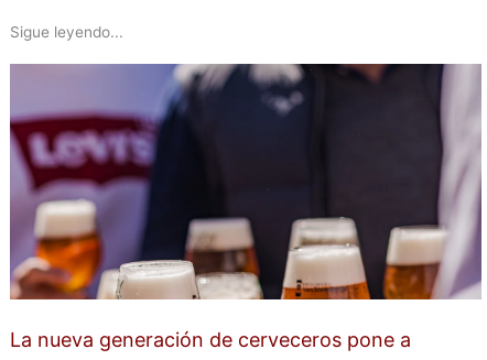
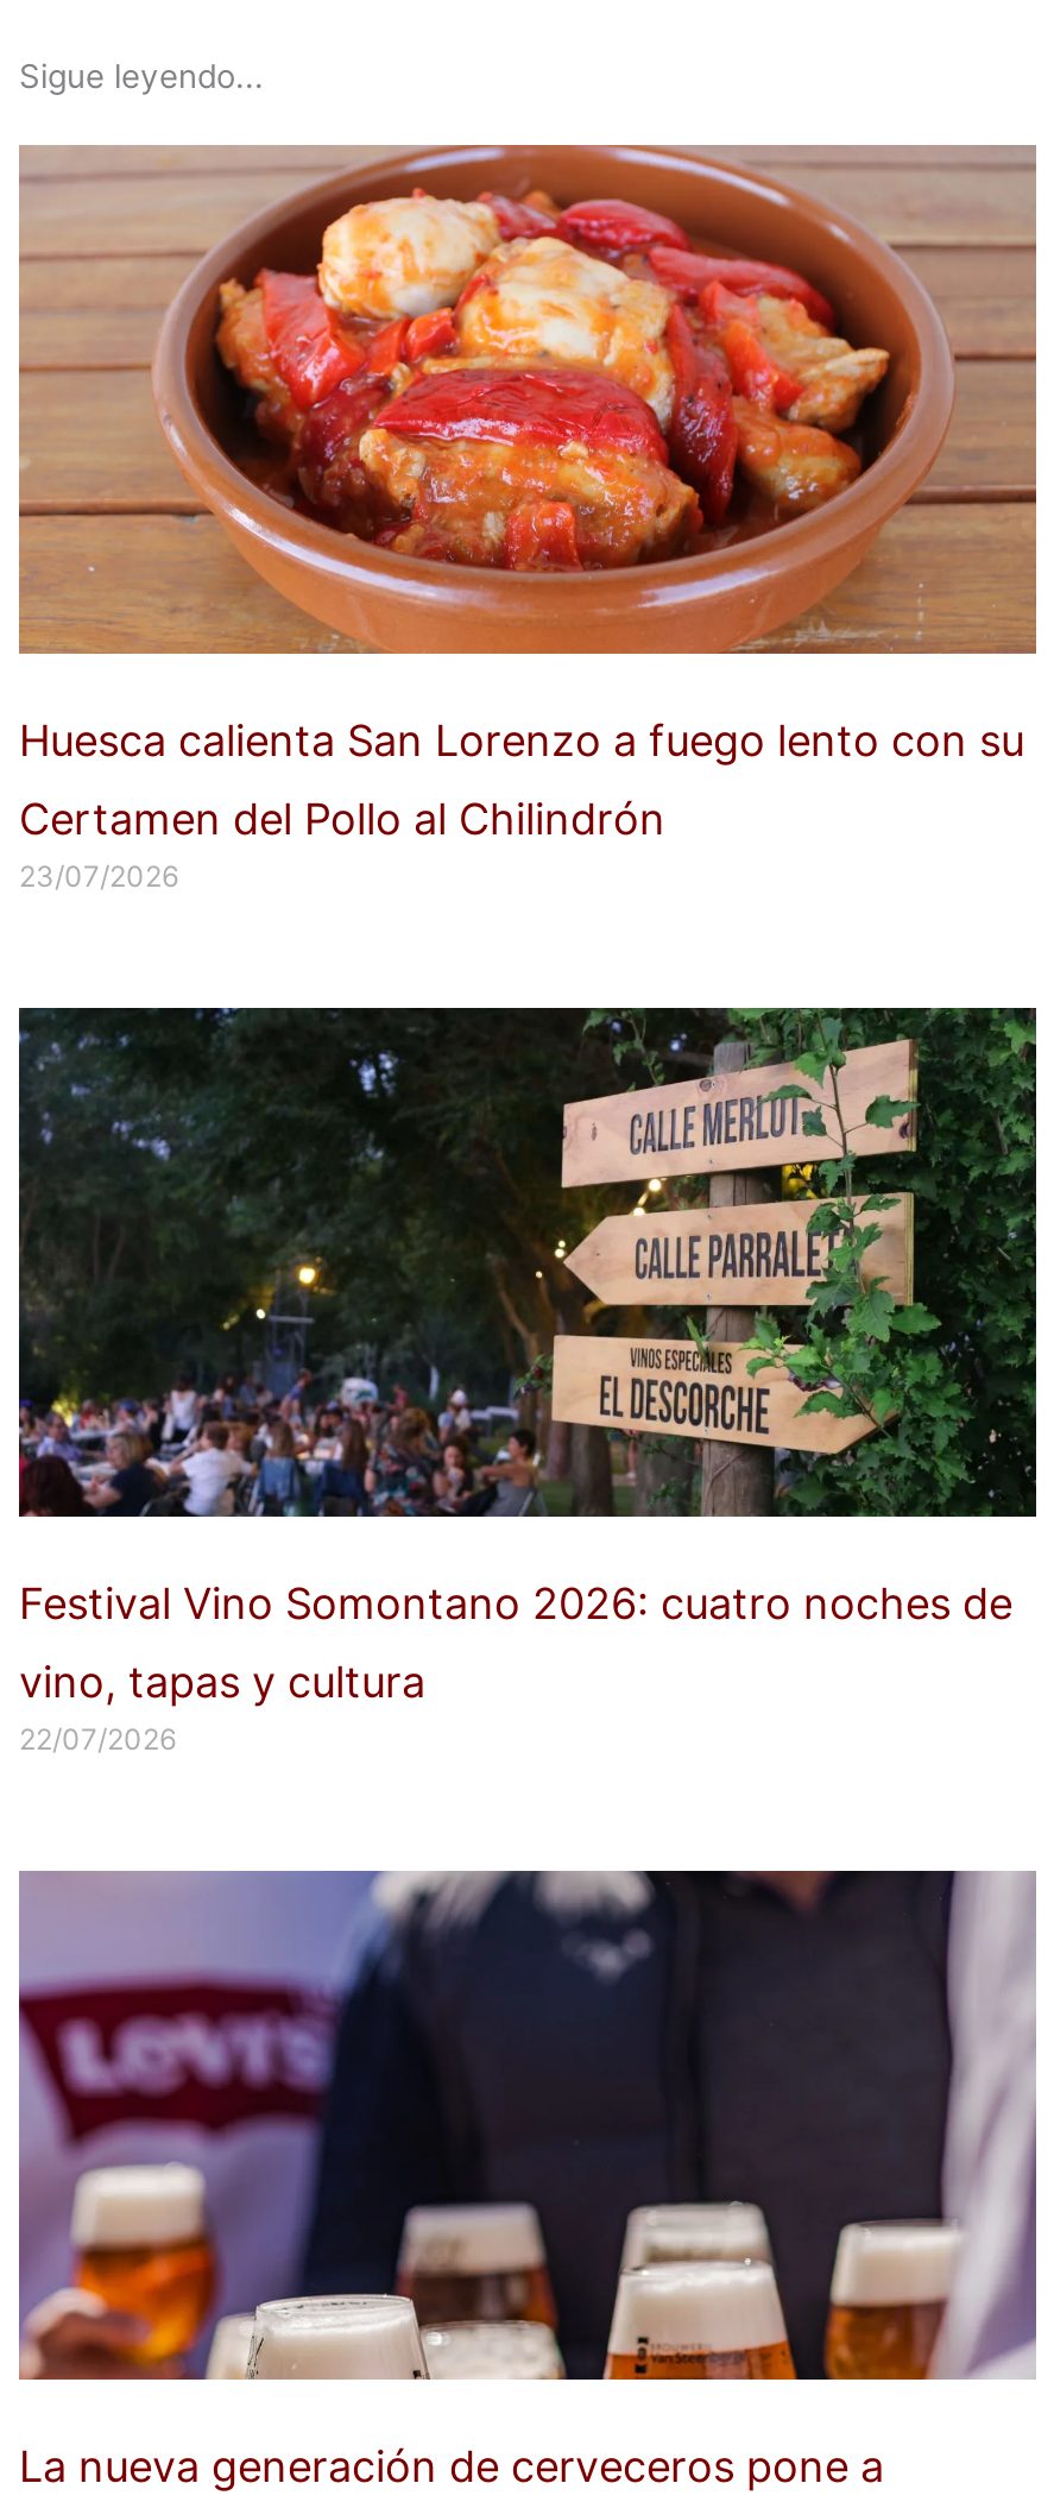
none -> [17,1006,1039,1757] [image] | Festival Vino Somontano 2026: cuatro noches de | vino, tapas y cultura | 22/07/2026
none -> [19,143,1036,895] [image] | Huesca calienta San Lorenzo a fuego lento con su | Certamen del Pollo al Chilindrón | 23/07/2026

